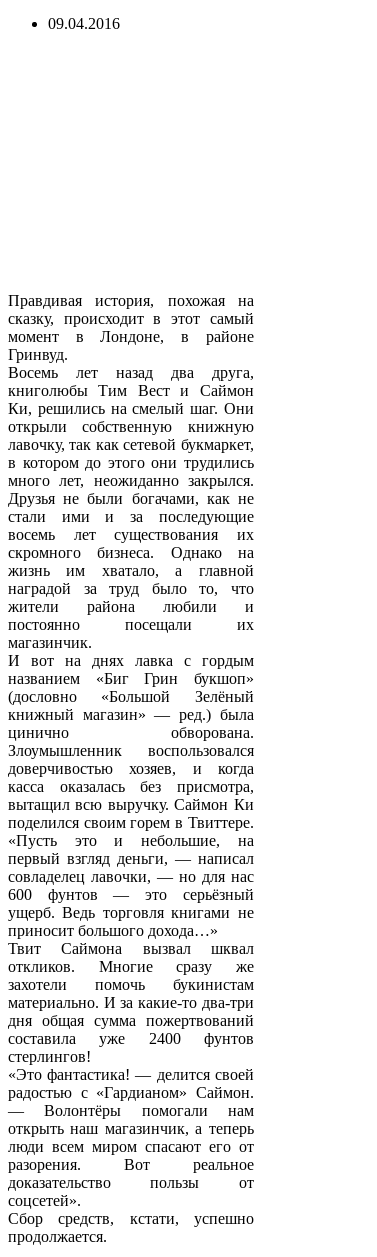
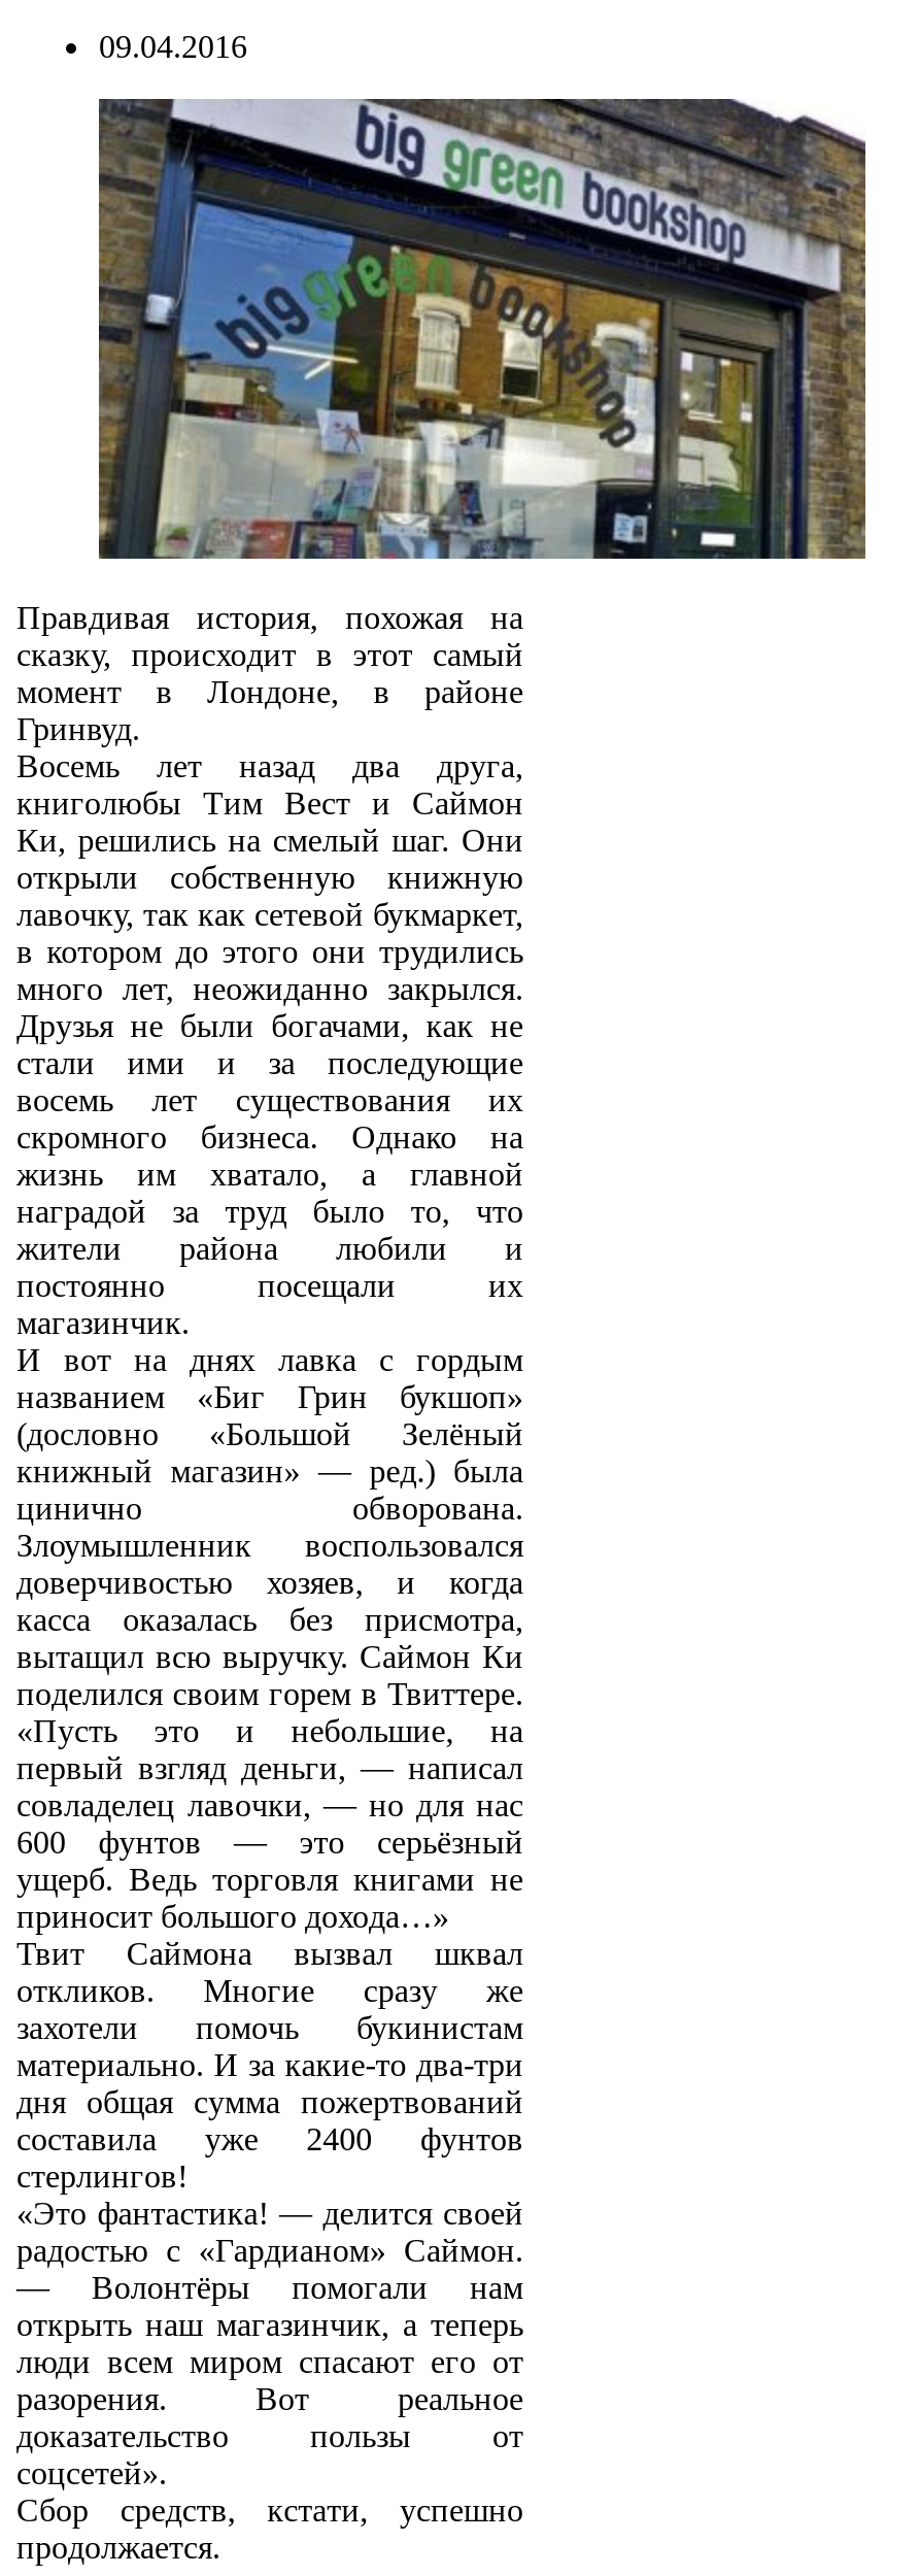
none -> [97,97,867,561] [image]

